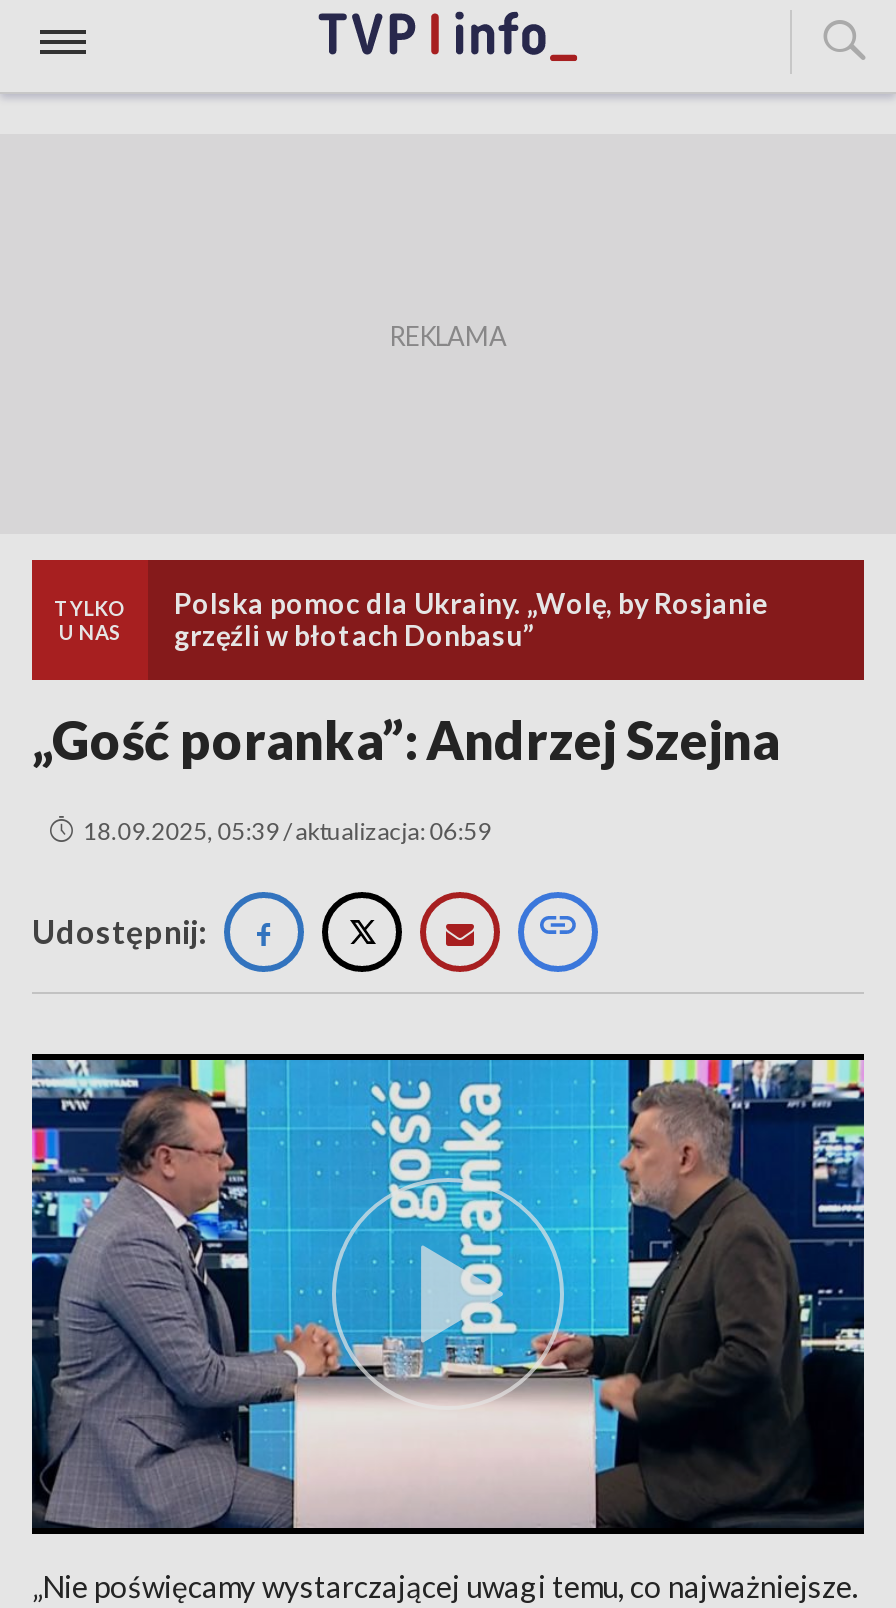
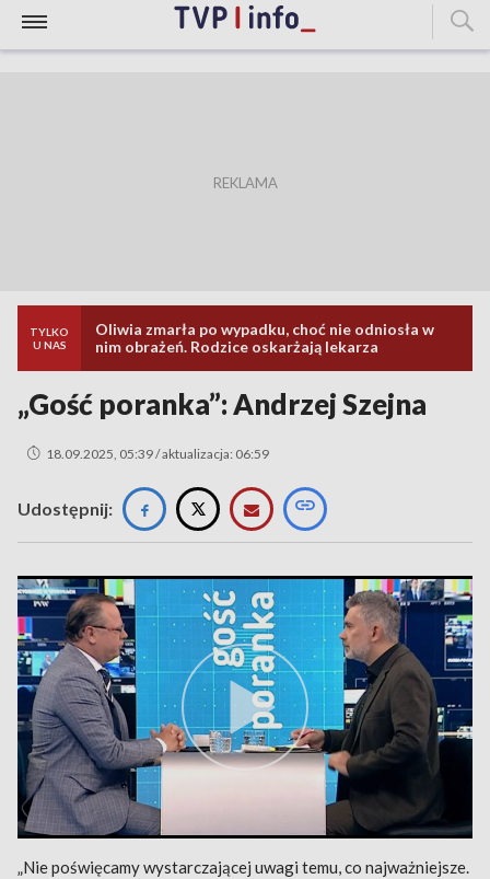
[174,586,768,652] Polska pomoc dla Ukrainy. „Wolę, by Rosjanie | grzęźli w błotach Donbasu” -> [95,320,434,356] Oliwia zmarła po wypadku, choć nie odniosła w | nim obrażeń. Rodzice oskarżają lekarza

